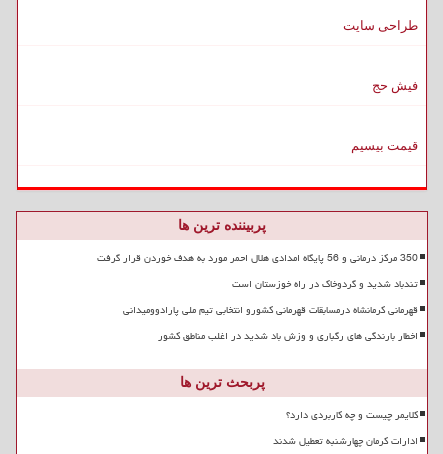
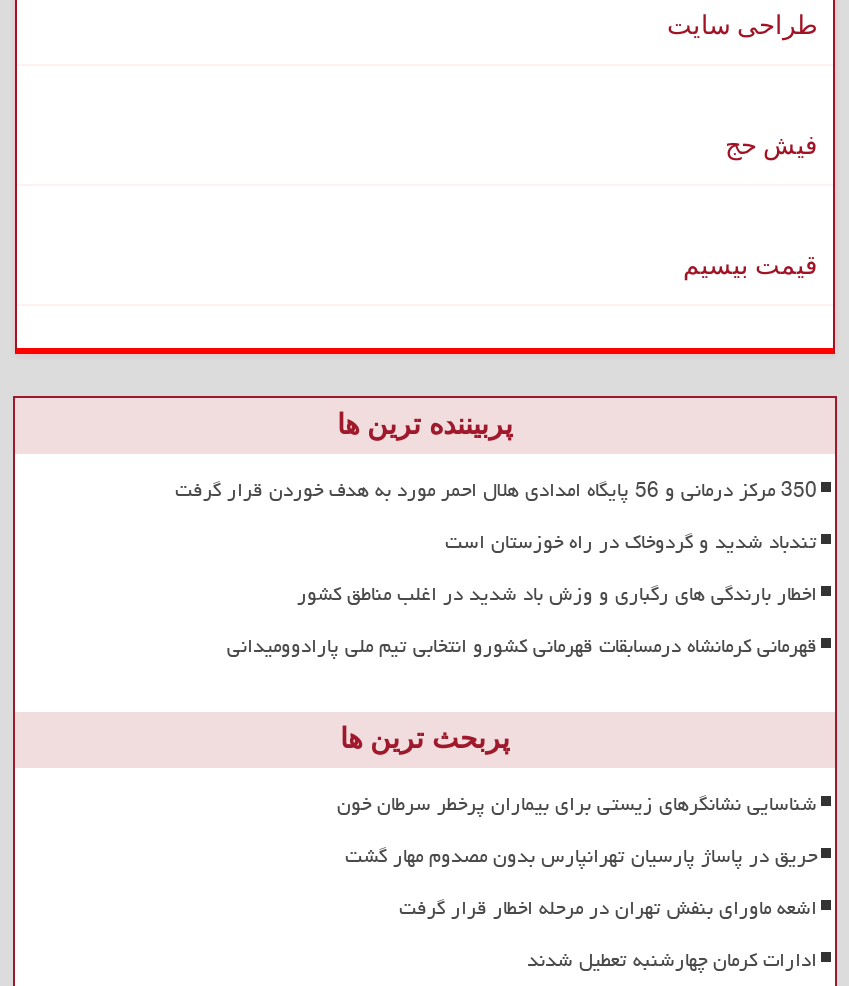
moved [158,326,418,346] -> [297,574,817,614]: اخطار بارندگی های رگباری و وزش باد شدید در اغلب مناطق کشور
[286,405,418,425] کلایمر چیست و چه کاربردی دارد؟ -> [337,784,817,928] شناسایی نشانگرهای زیستی برای بیماران پرخطر سرطان خون | حریق در پاساژ پارسیان تهرانپارس بدون مصدوم مهار گشت | اشعه ماورای بنفش تهران در مرحله اخطار قرار گرفت

